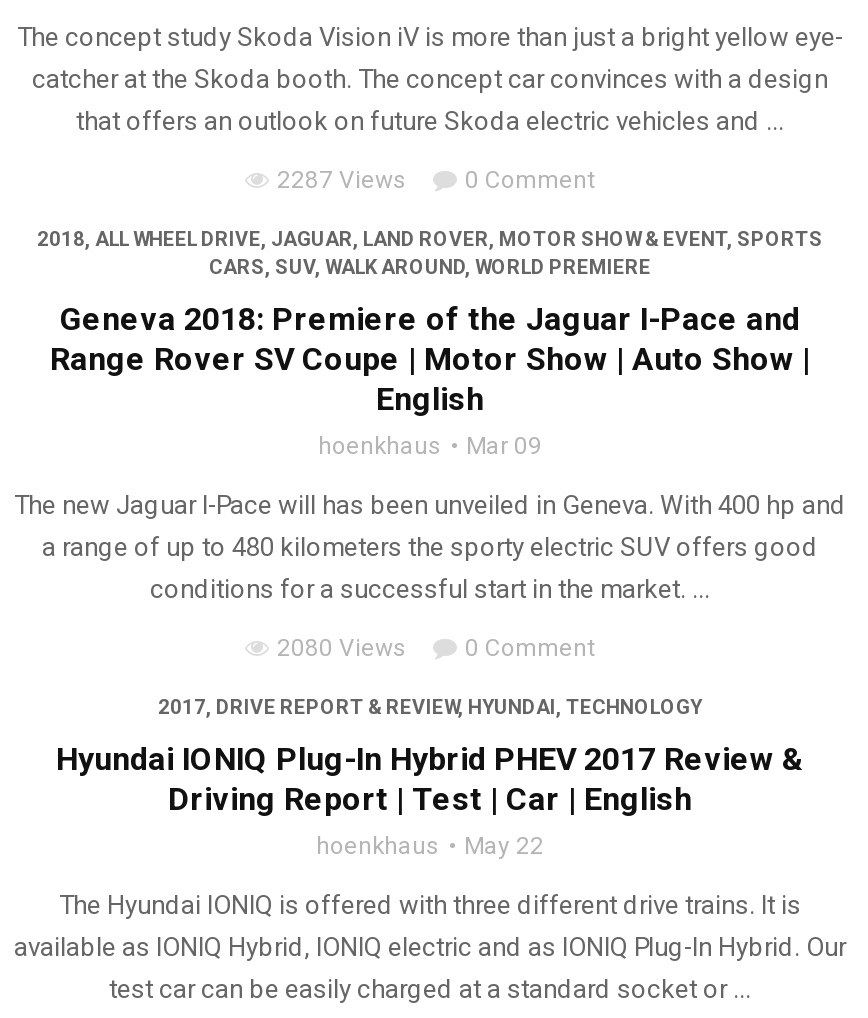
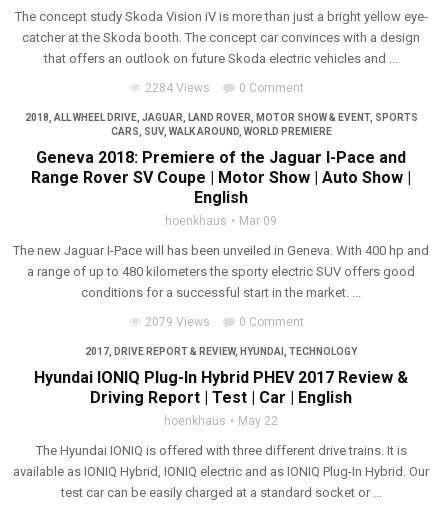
[277,166,407,194] 2287 Views -> [144,81,209,95] 2284 Views
[277,634,407,662] 2080 Views -> [144,315,209,329] 2079 Views

